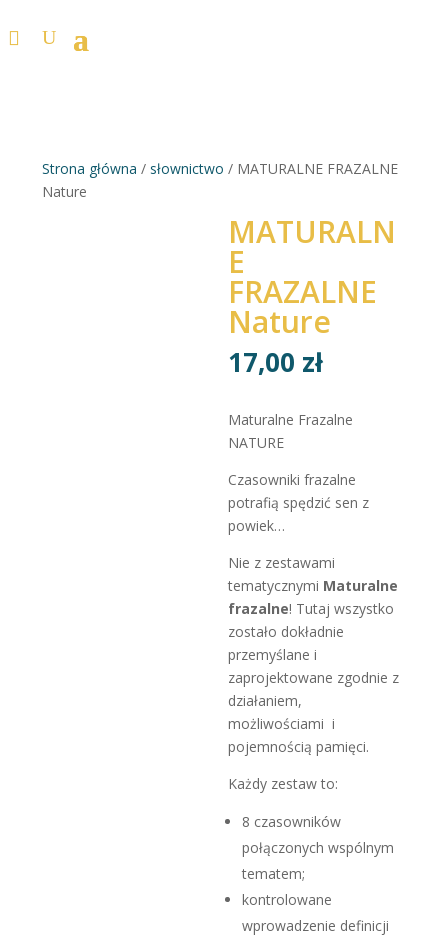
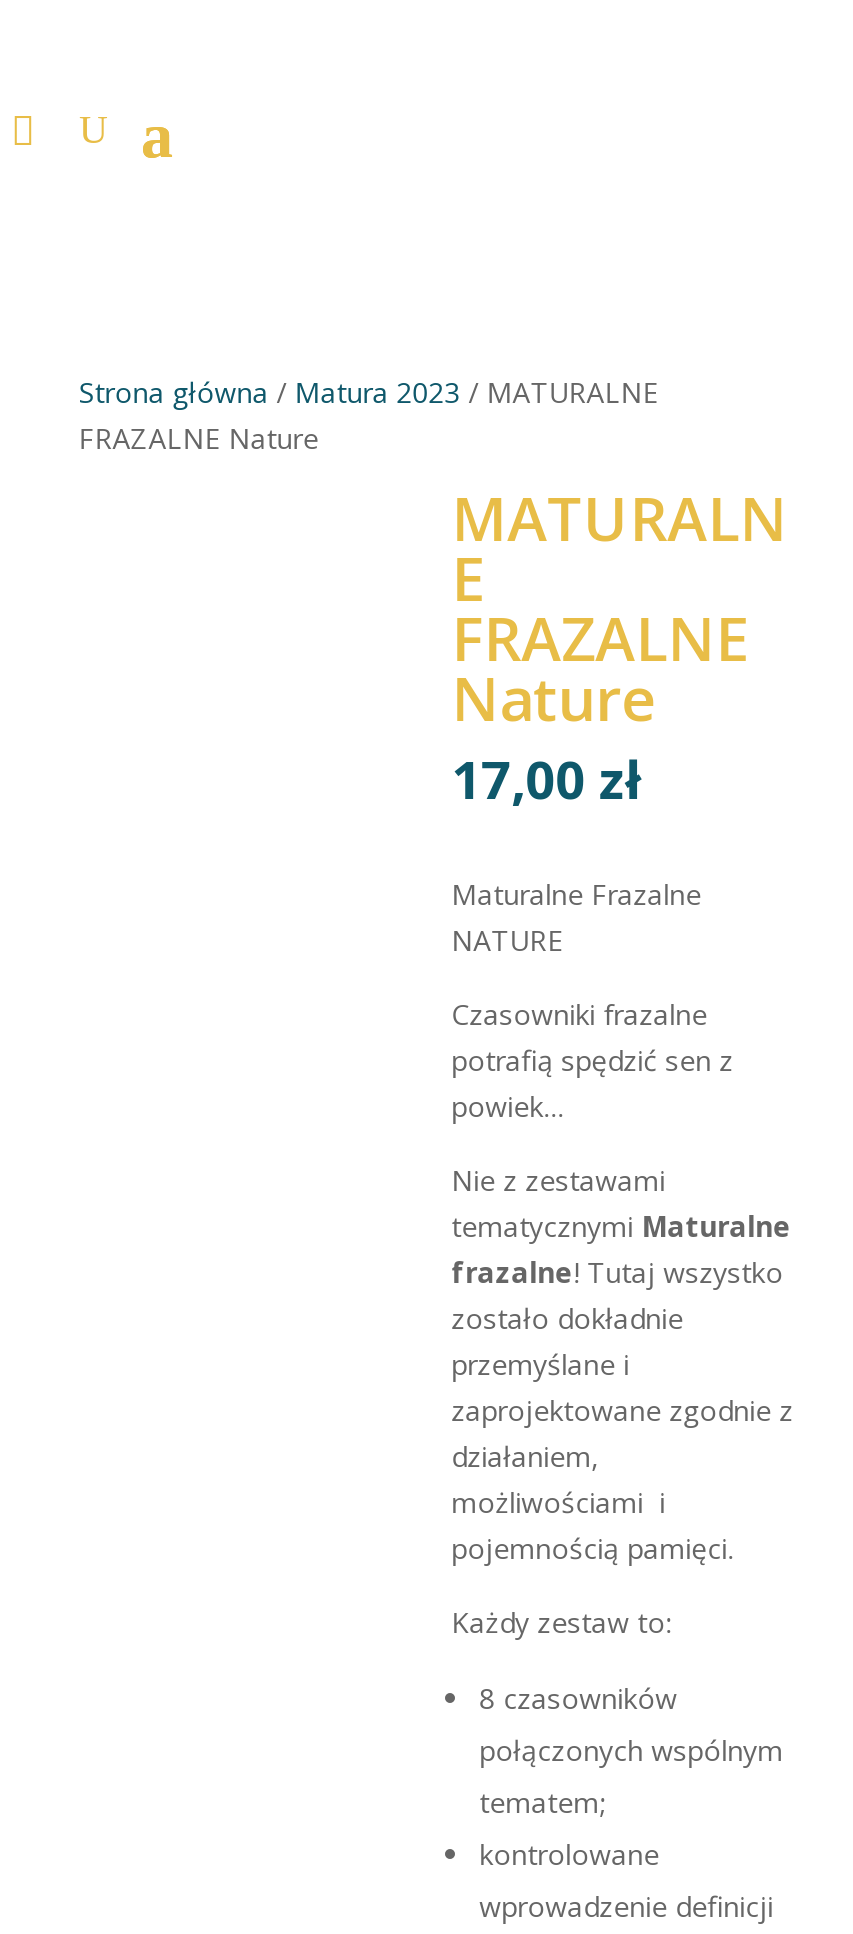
[42,159,398,201] Strona główna / słownictwo / MATURALNE FRAZALNE | Nature -> [79,373,659,457] Strona główna / Matura 2023 / MATURALNE | FRAZALNE Nature

